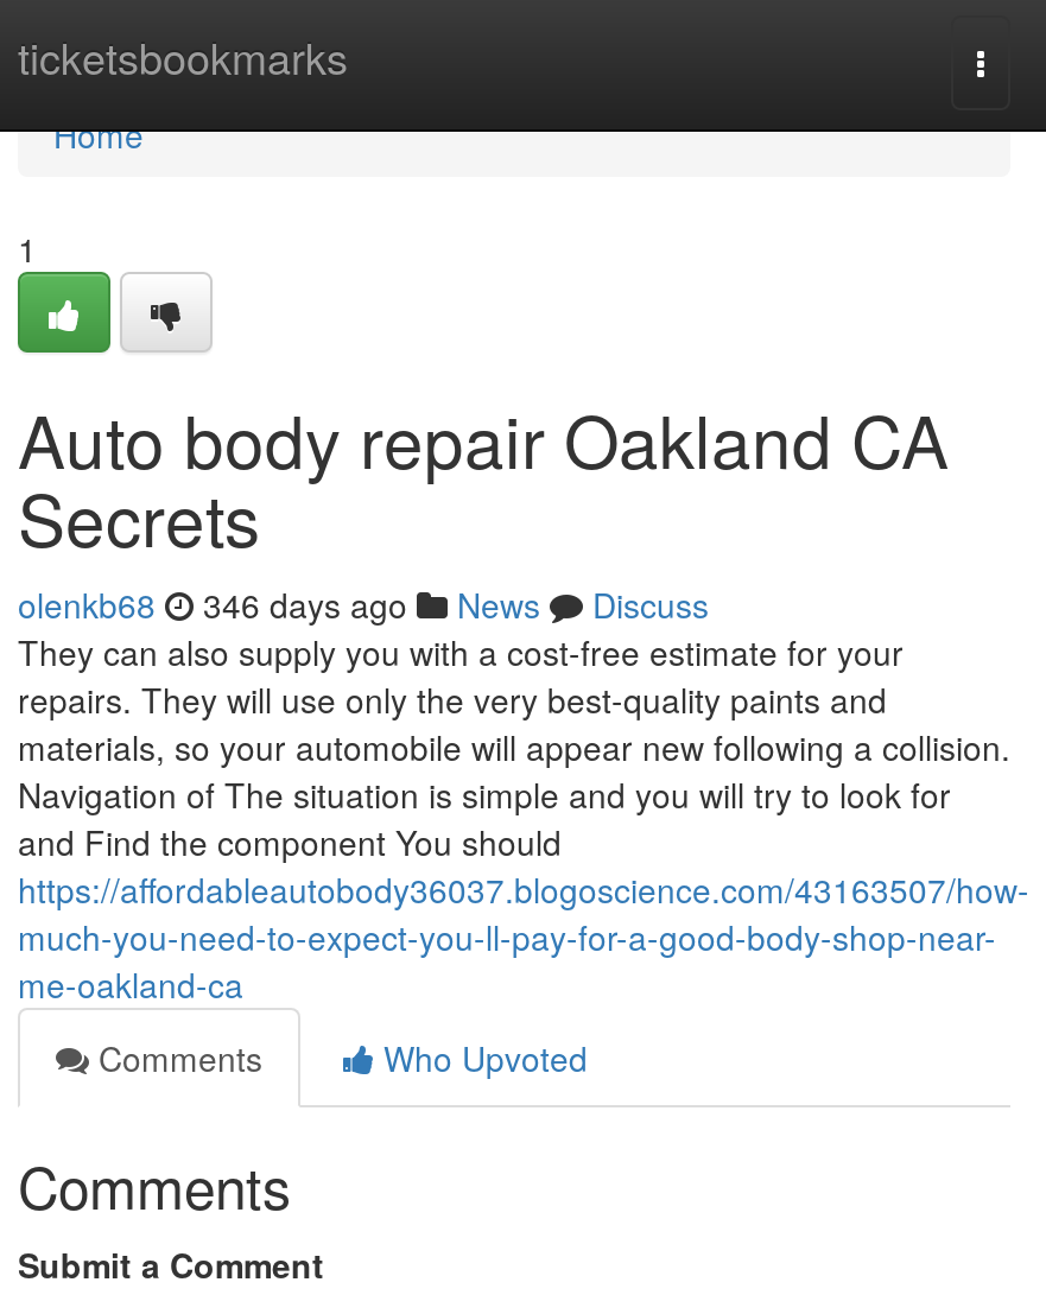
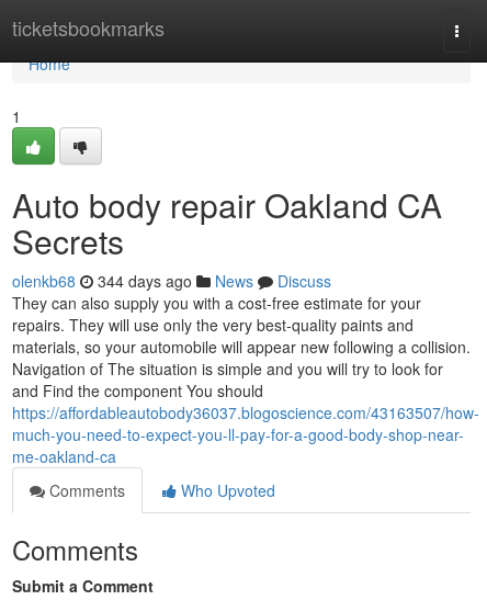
[18,580,709,628] olenkb68 346 days ago News Discuss -> [12,270,331,292] olenkb68 344 days ago News Discuss

